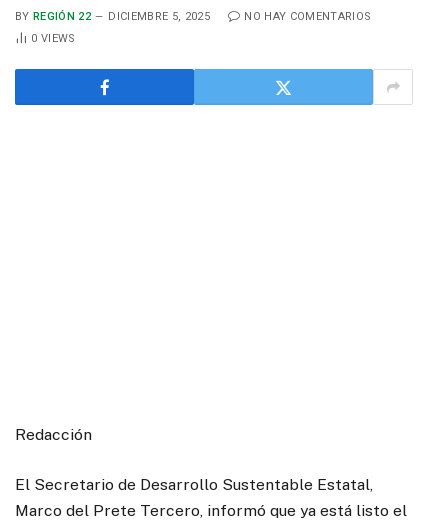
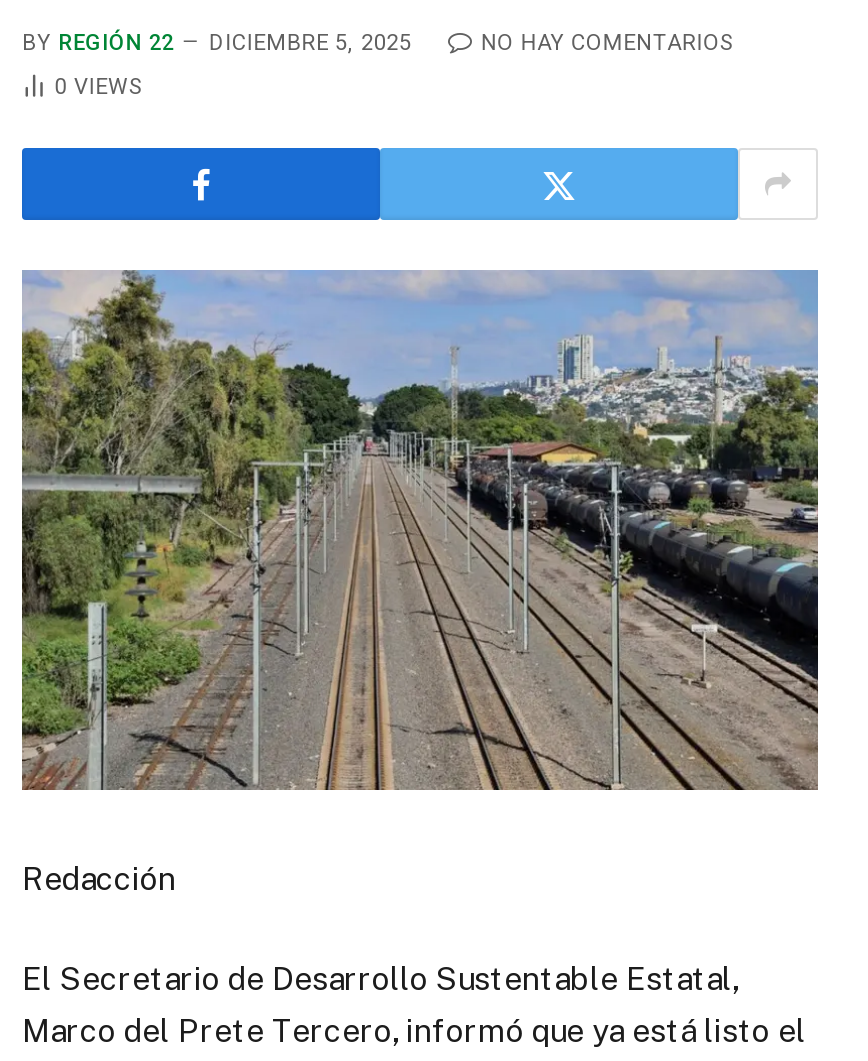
none -> [20,268,820,792] [image]

